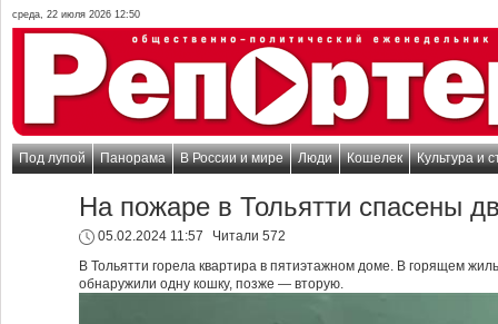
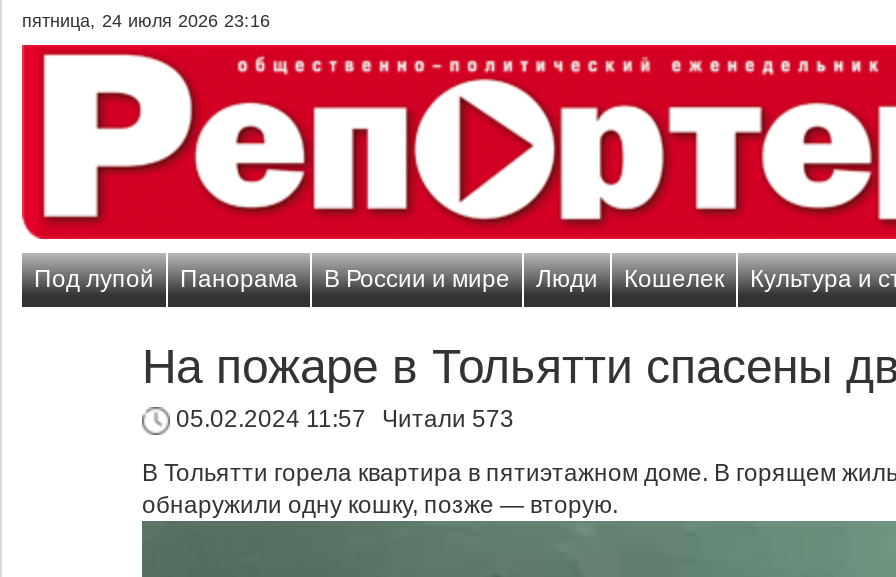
[12,9,140,20] среда, 22 июля 2026 12:50 -> [22,11,270,31] пятница, 24 июля 2026 23:16
[94,228,286,244] 05.02.2024 11:57 Читали 572 -> [170,405,514,433] 05.02.2024 11:57 Читали 573

